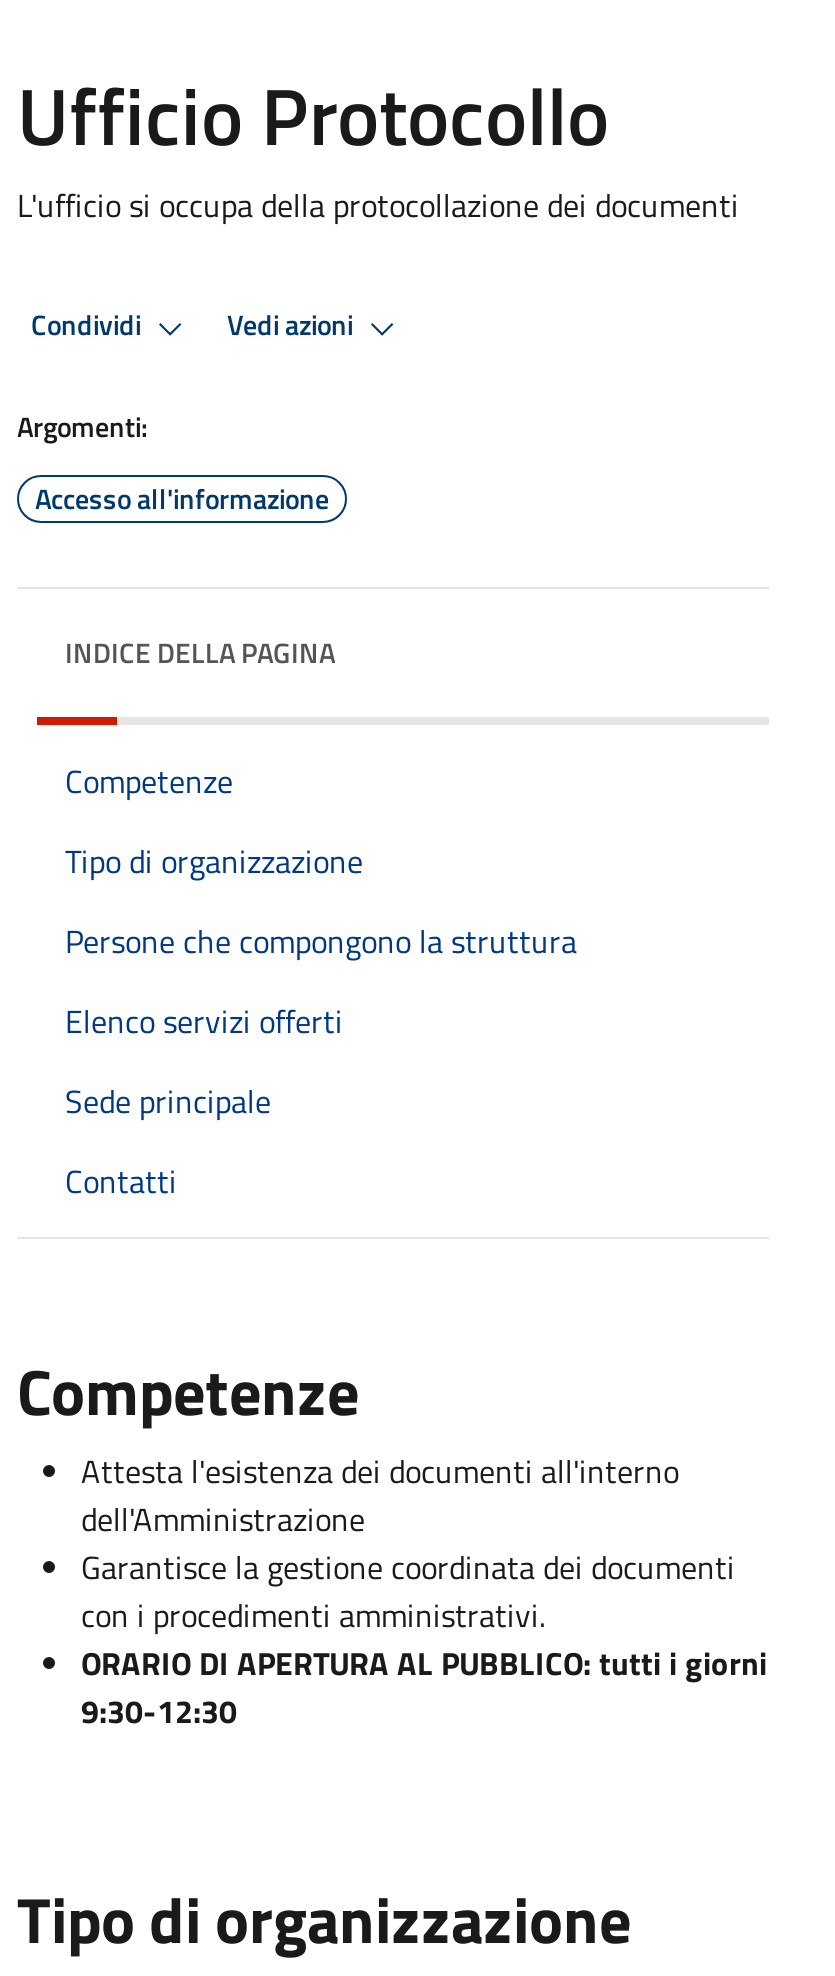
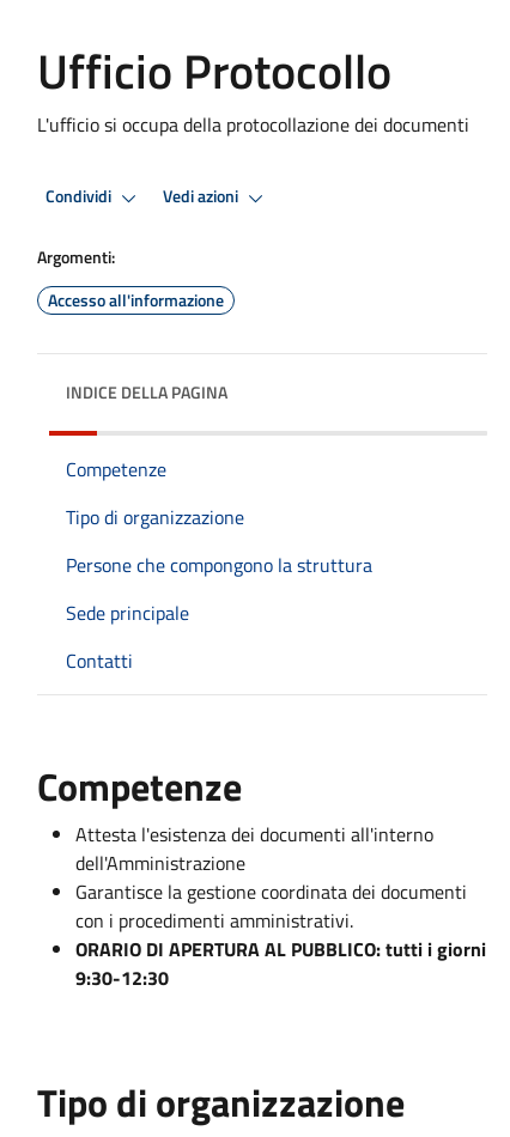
[65,996,343,1044] Elenco servizi offerti -> none

